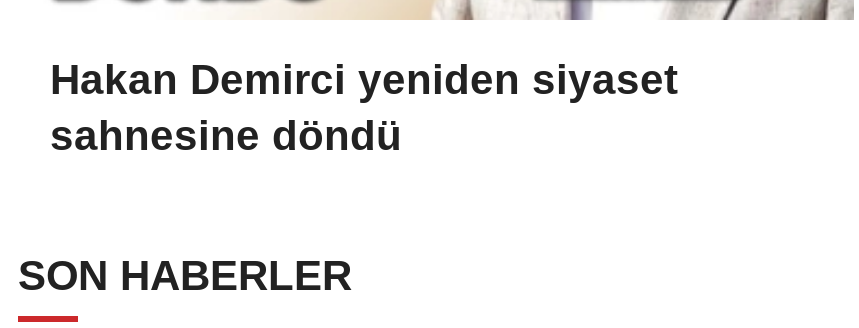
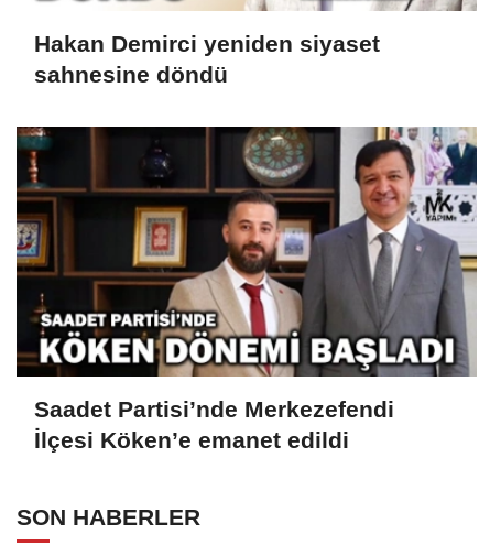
none -> [15,126,478,452] [image] | Saadet Partisi’nde Merkezefendi | İlçesi Köken’e emanet edildi

